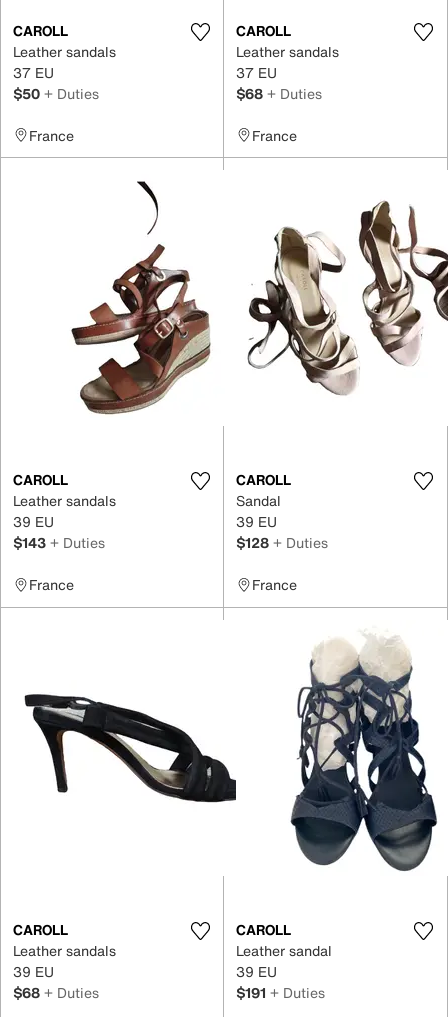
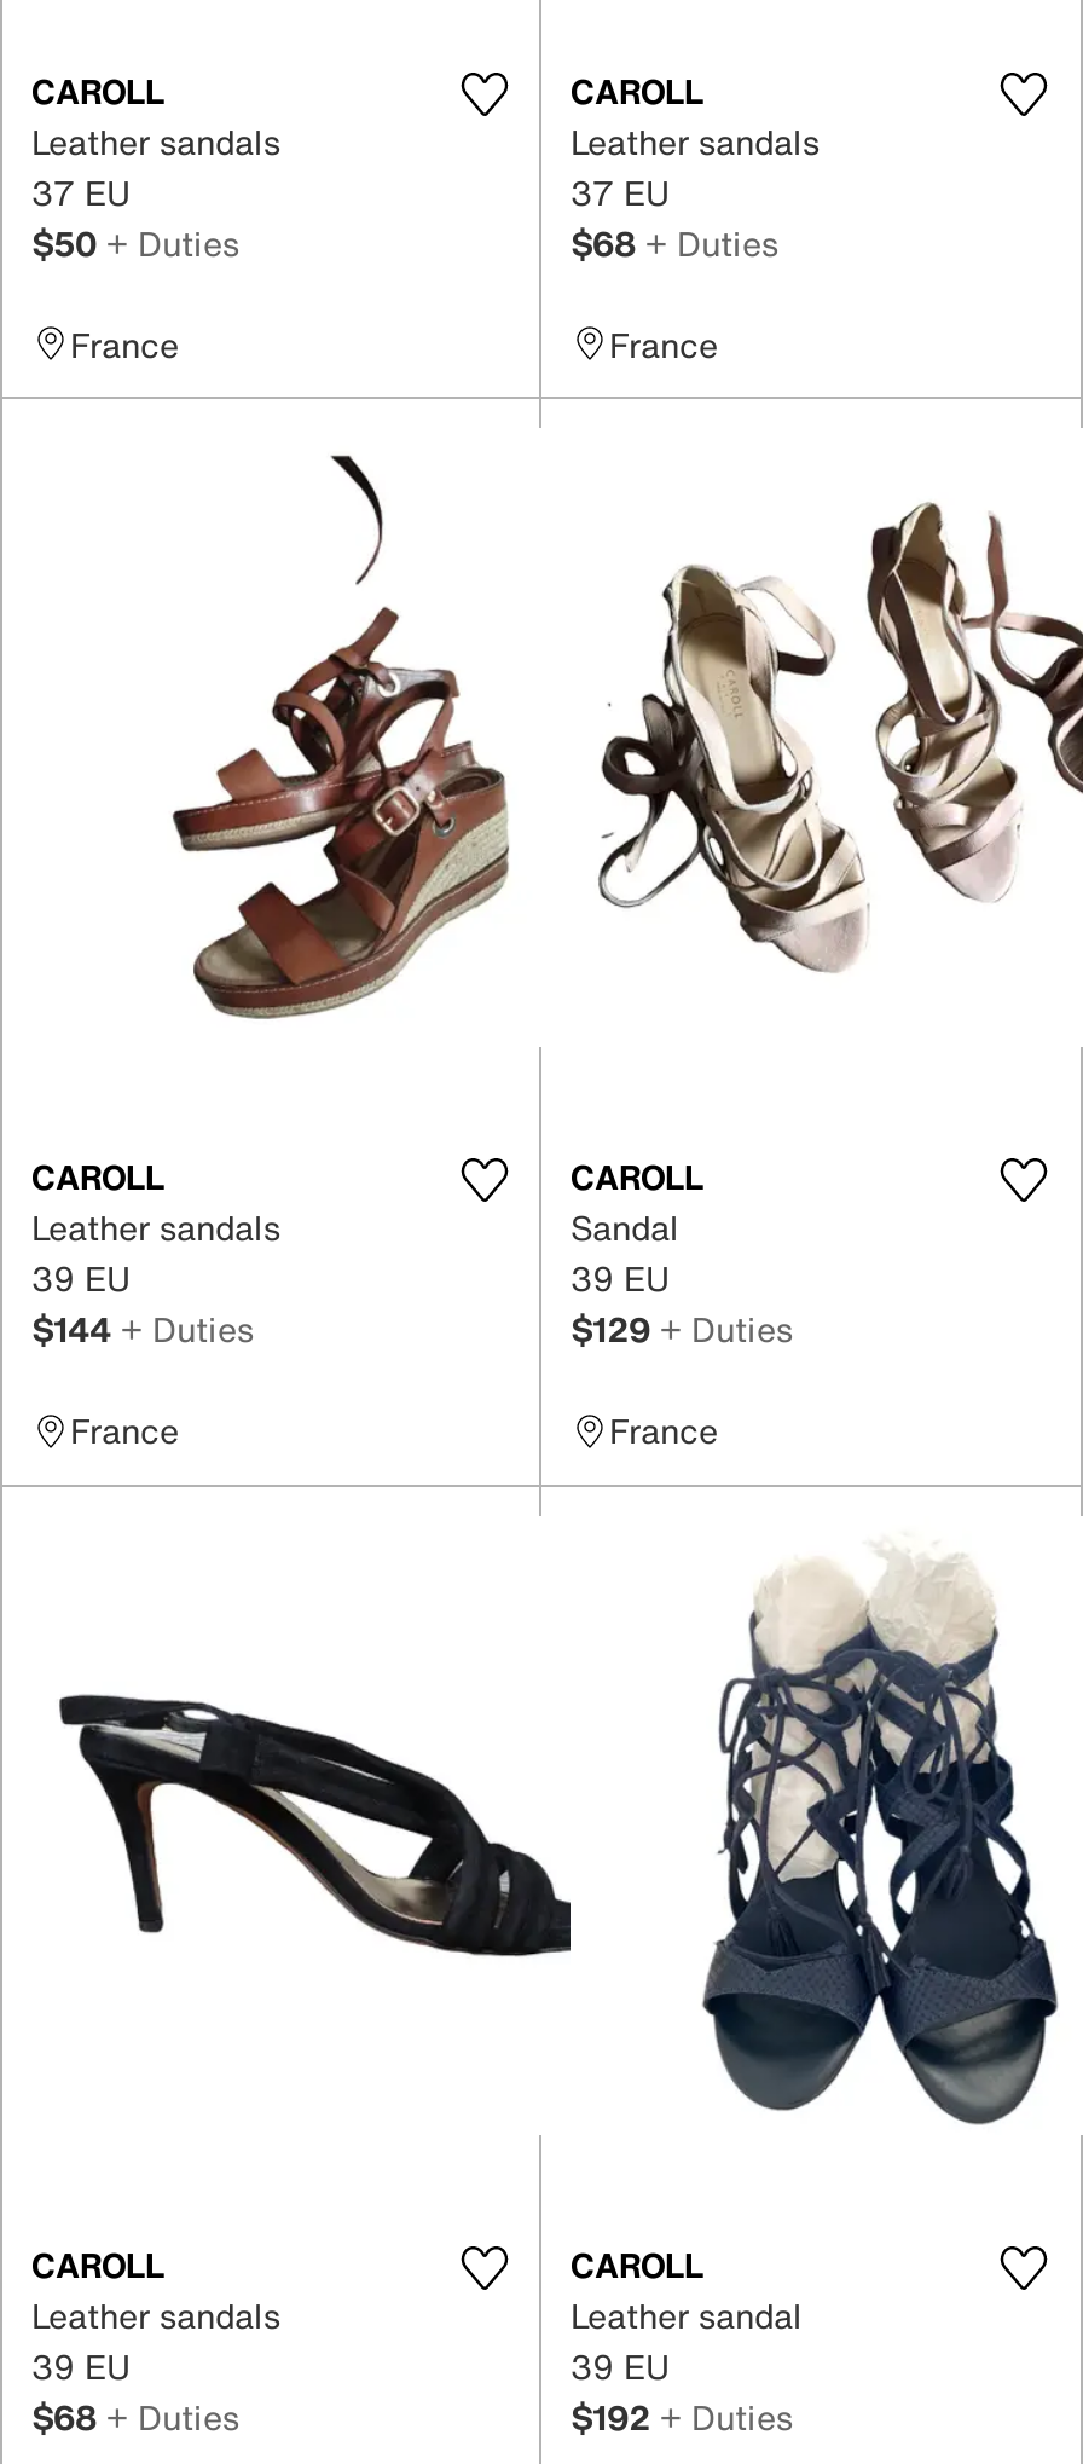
[13,532,105,553] $143 + Duties -> [31,1303,254,1354] $144 + Duties
[236,532,328,553] $128 + Duties -> [571,1303,793,1354] $129 + Duties
[236,981,325,1002] $191 + Duties -> [571,2390,793,2441] $192 + Duties

